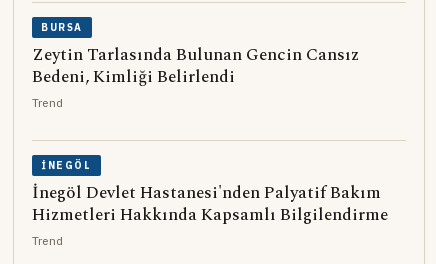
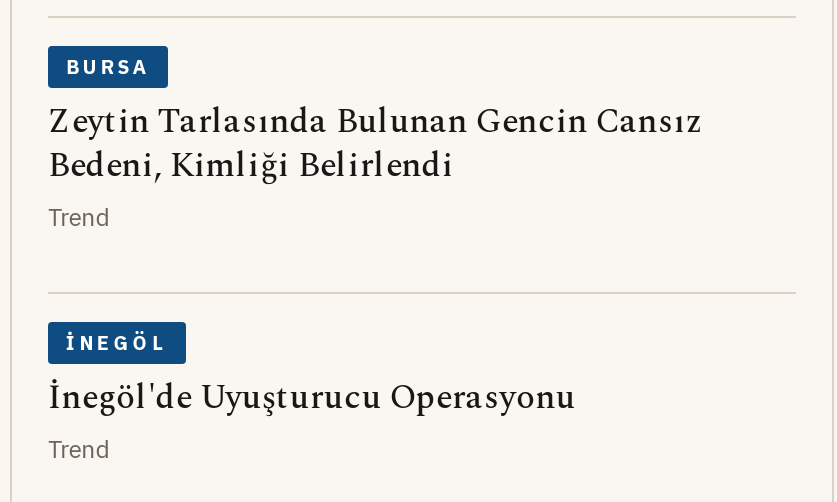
[32,180,388,228] İnegöl Devlet Hastanesi'nden Palyatif Bakım | Hizmetleri Hakkında Kapsamlı Bilgilendirme -> [48,373,576,425] İnegöl'de Uyuşturucu Operasyonu

